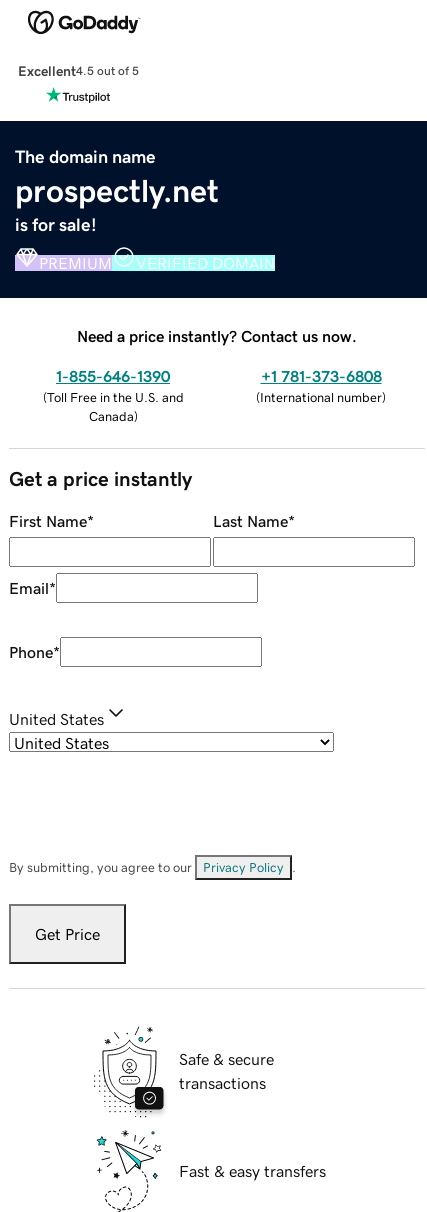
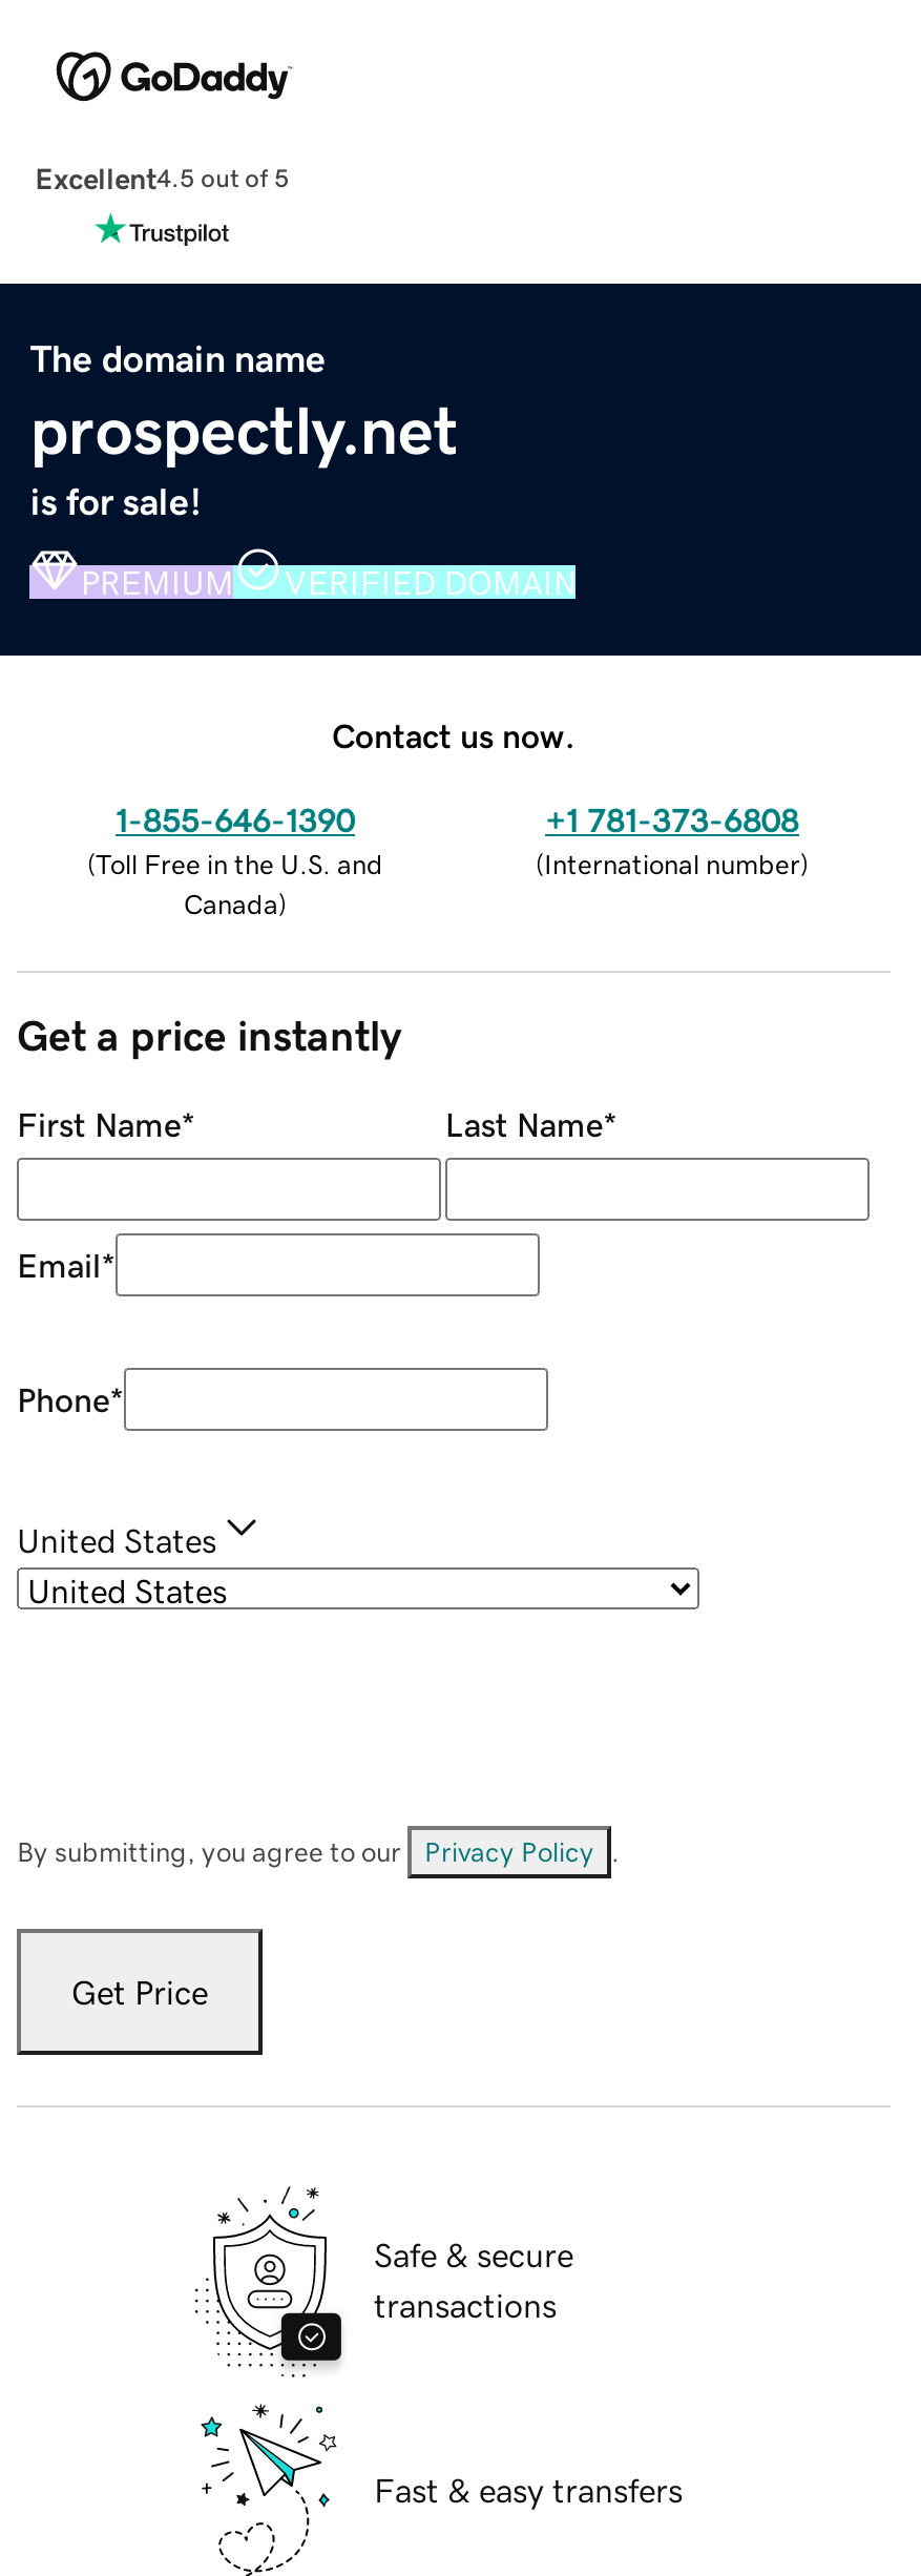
[77,328,357,344] Need a price instantly? Contact us now. -> [332,718,575,751] Contact us now.

